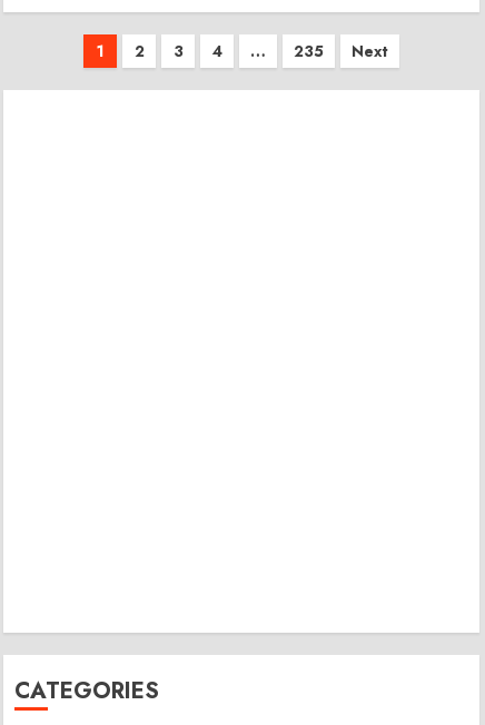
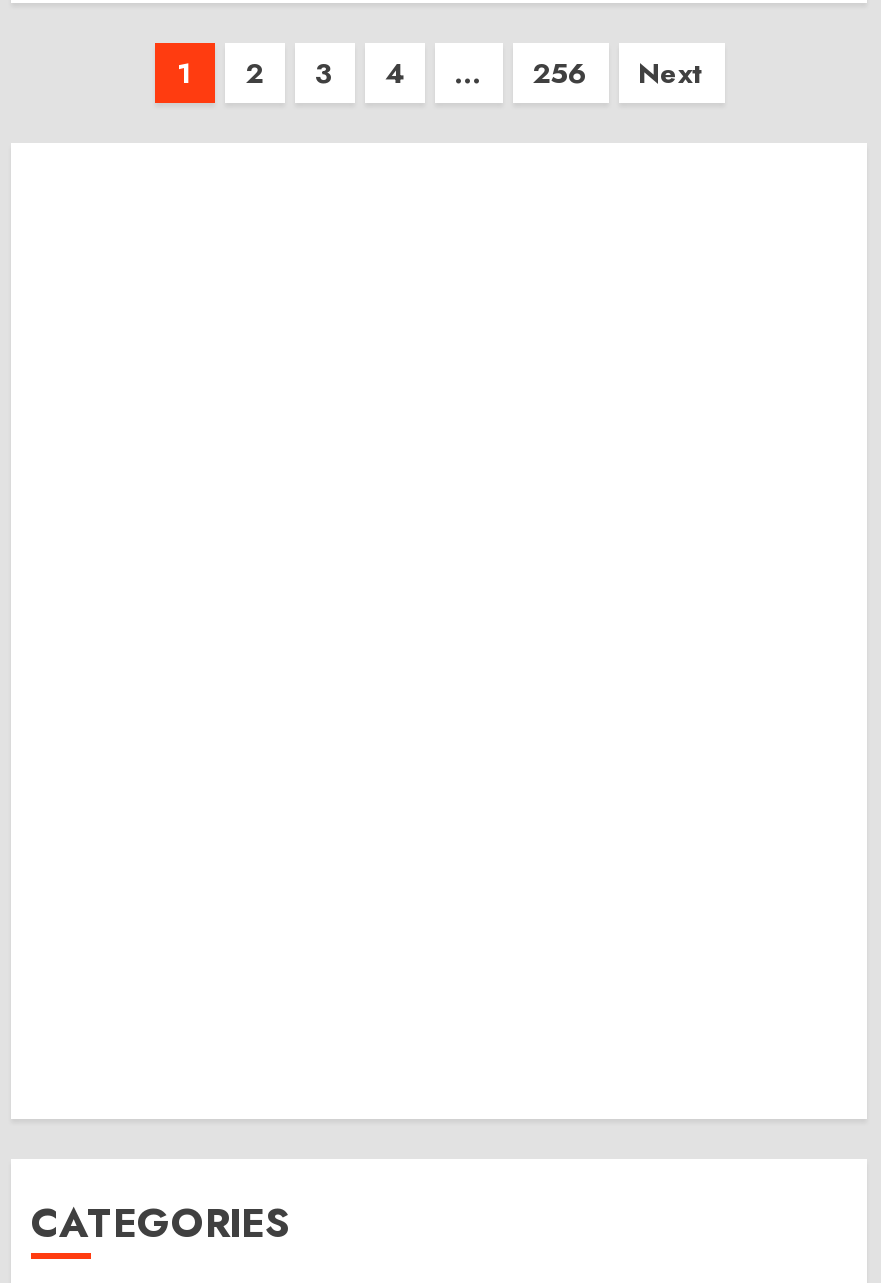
[294,40,324,62] 235 -> [532,53,588,93] 256

